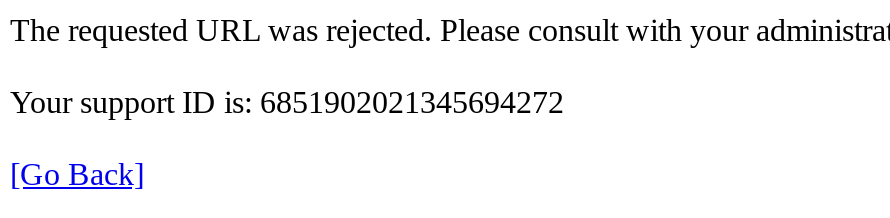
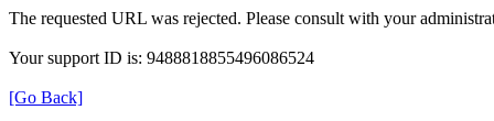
[10,85,564,119] Your support ID is: 6851902021345694272 -> [9,48,314,67] Your support ID is: 9488818855496086524

